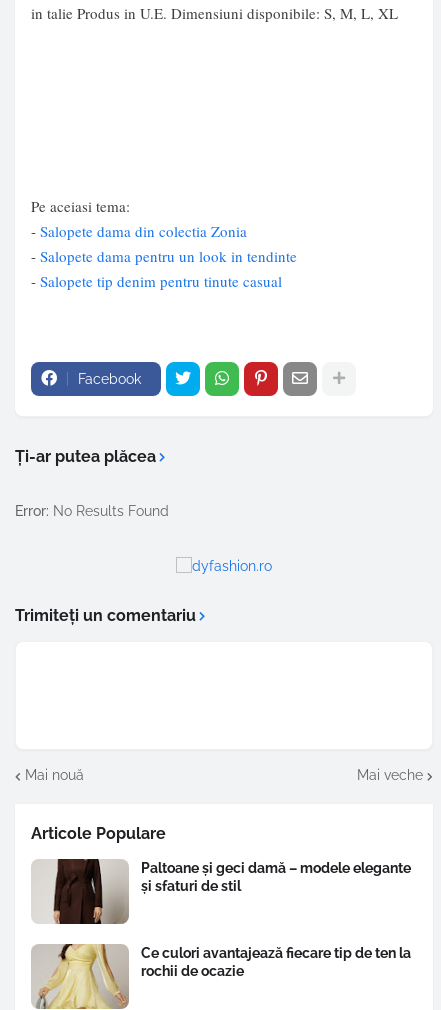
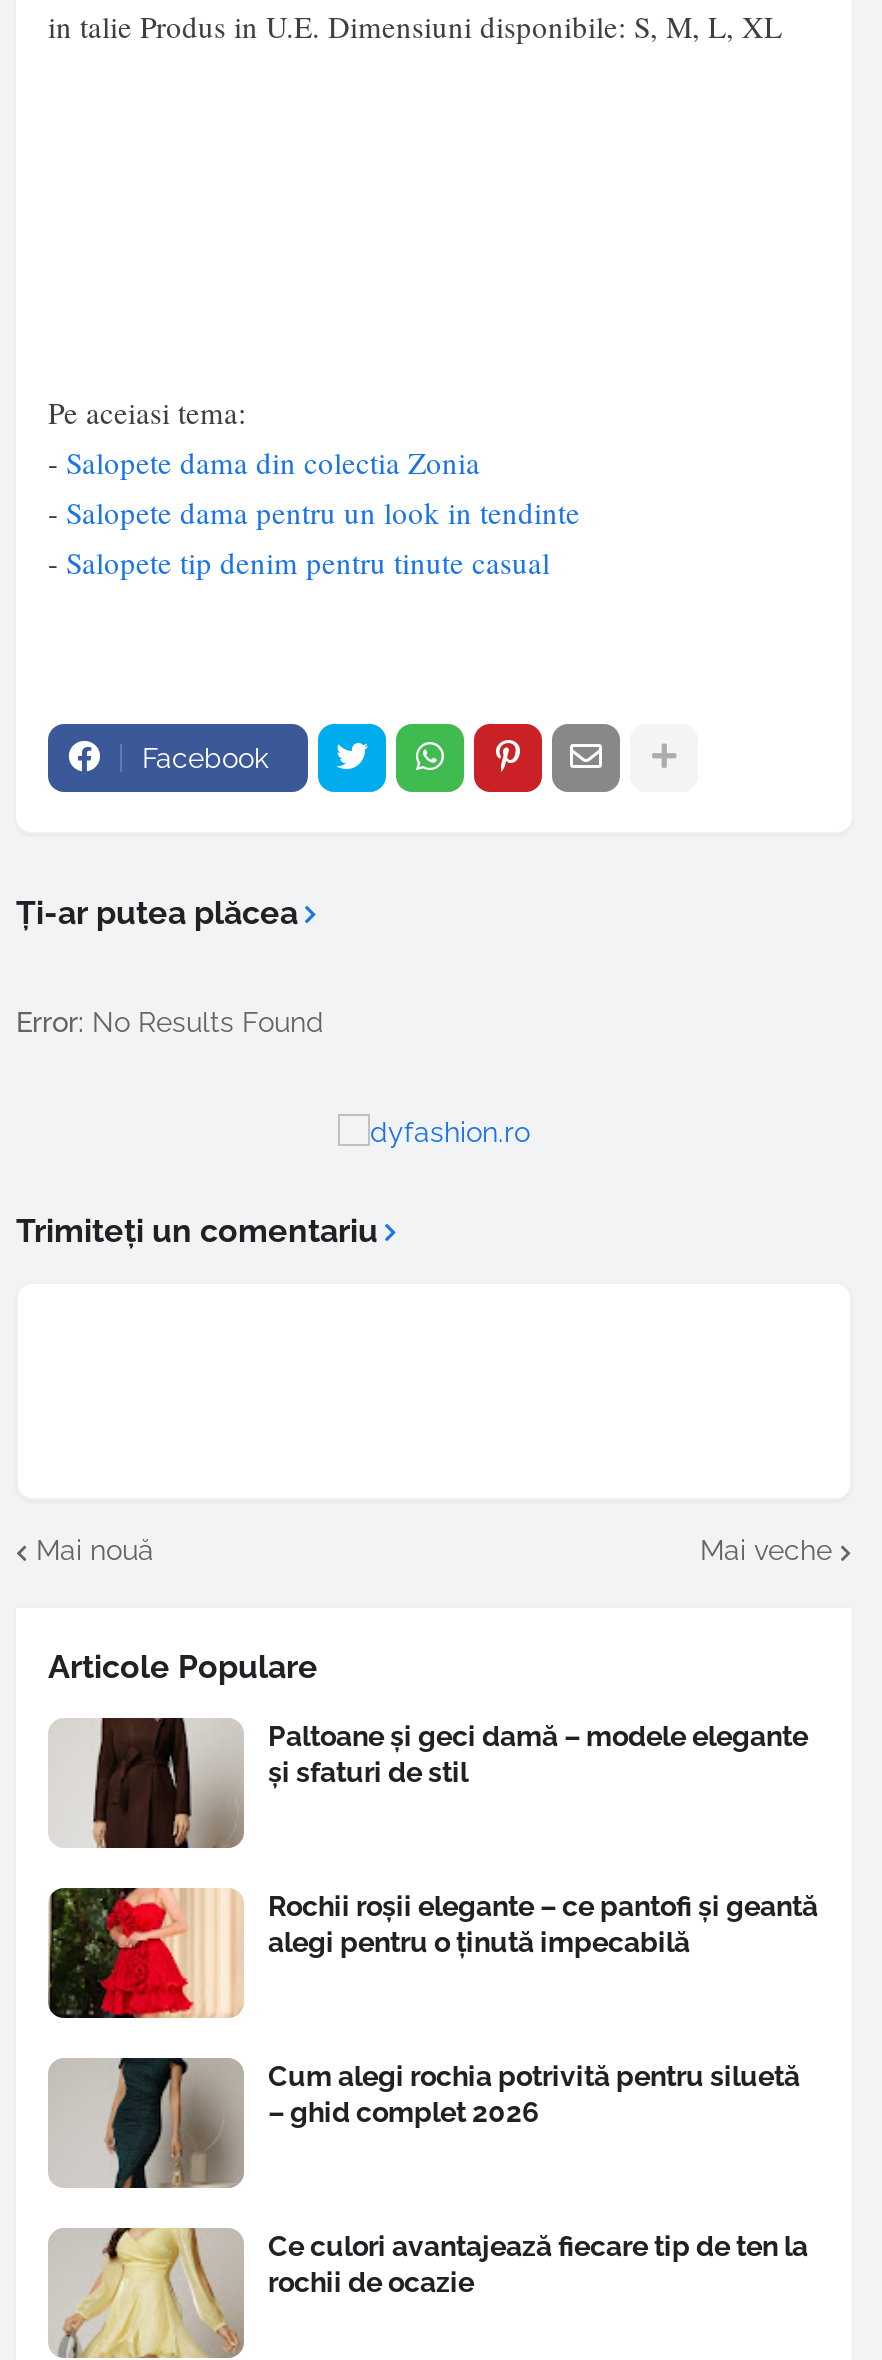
none -> [48,1886,818,2020] [image] | Rochii roșii elegante – ce pantofi și geantă | alegi pentru o ținută impecabilă
none -> [104,2058,800,2190] [image] | Cum alegi rochia potrivită pentru siluetă | – ghid complet 2026

